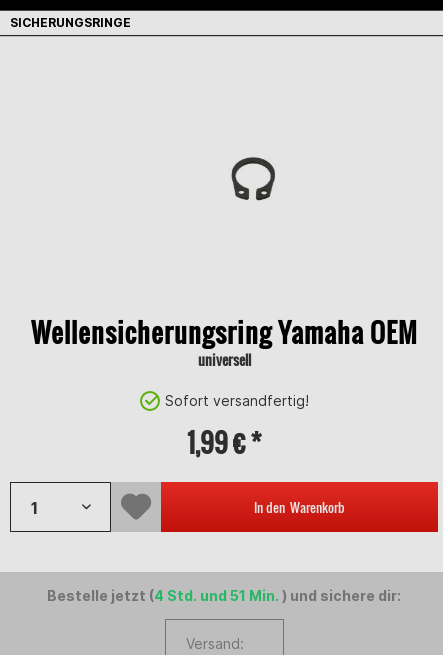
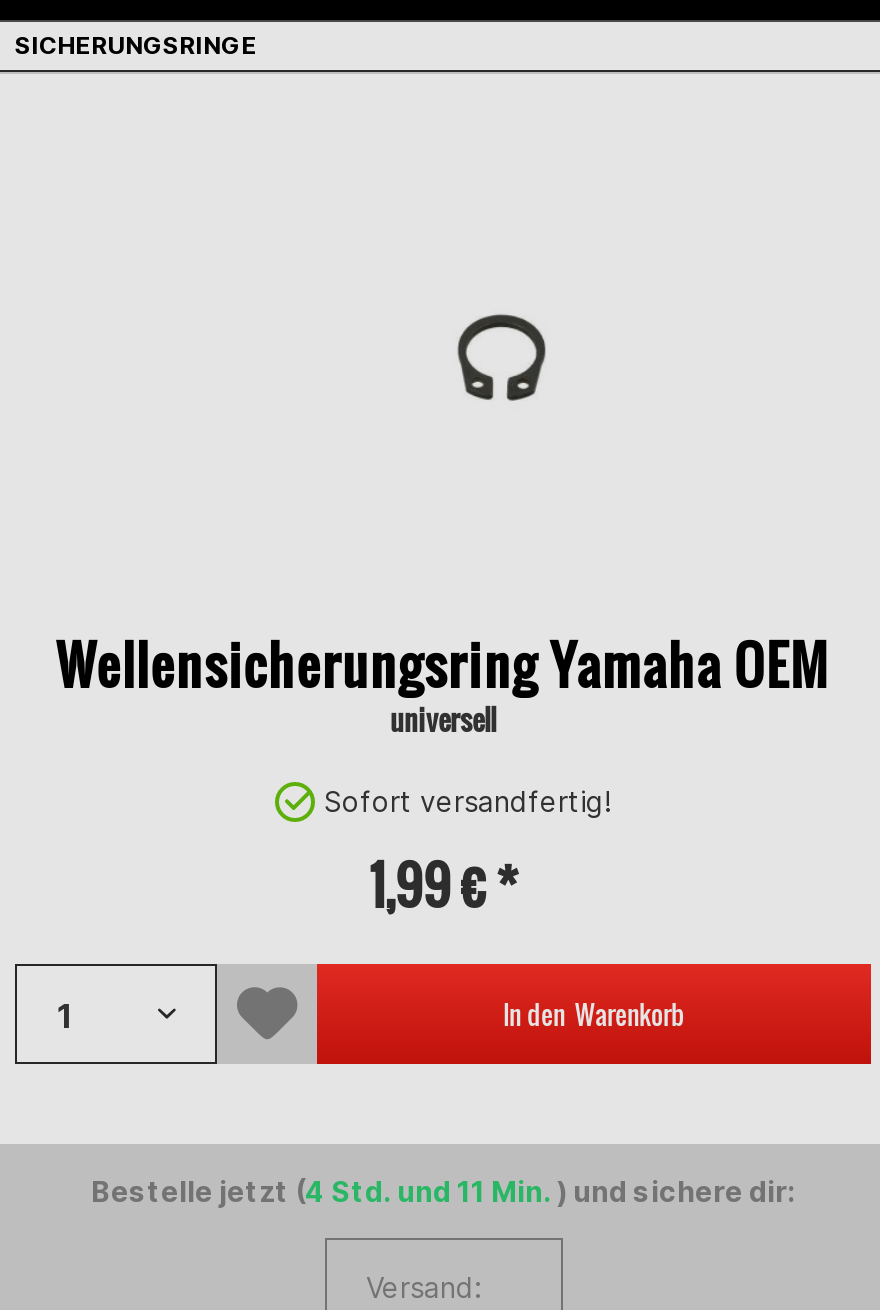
[47,587,401,604] Bestelle jetzt (4 Std. und 51 Min.) und sichere dir: -> [91,1174,795,1208] Bestelle jetzt (4 Std. und 11 Min.) und sichere dir:

